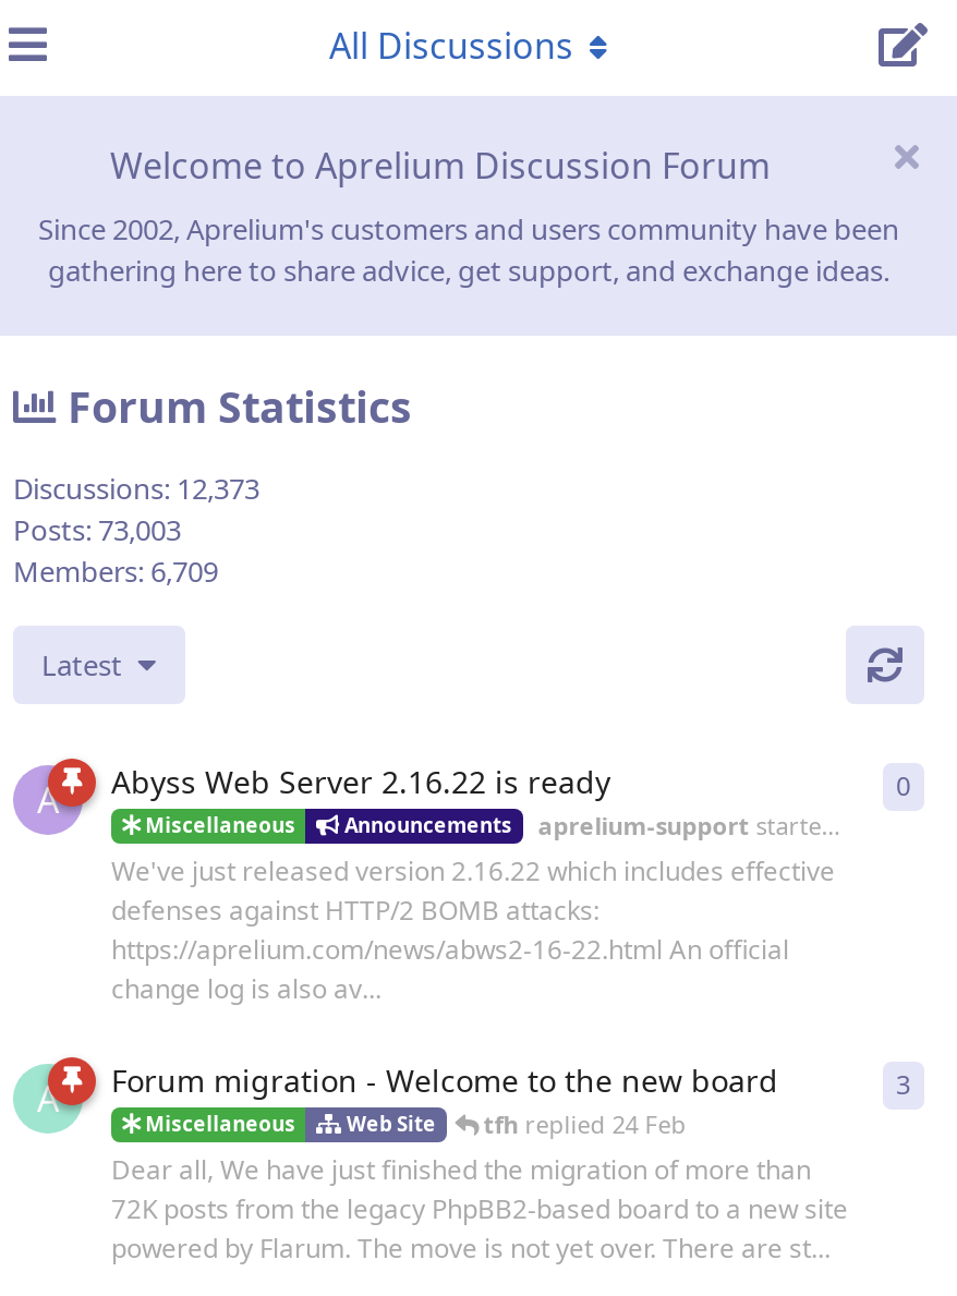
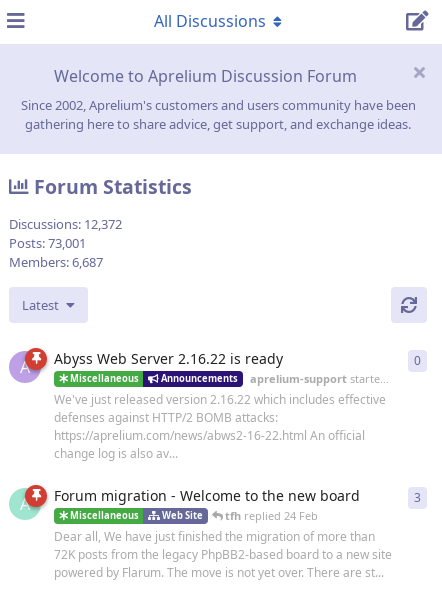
[13,469,259,508] Discussions: 12,373 -> [9,215,122,233] Discussions: 12,372
[13,511,181,550] Posts: 73,003 -> [9,234,86,252] Posts: 73,001
[13,552,218,591] Members: 6,709 -> [9,253,103,271] Members: 6,687

